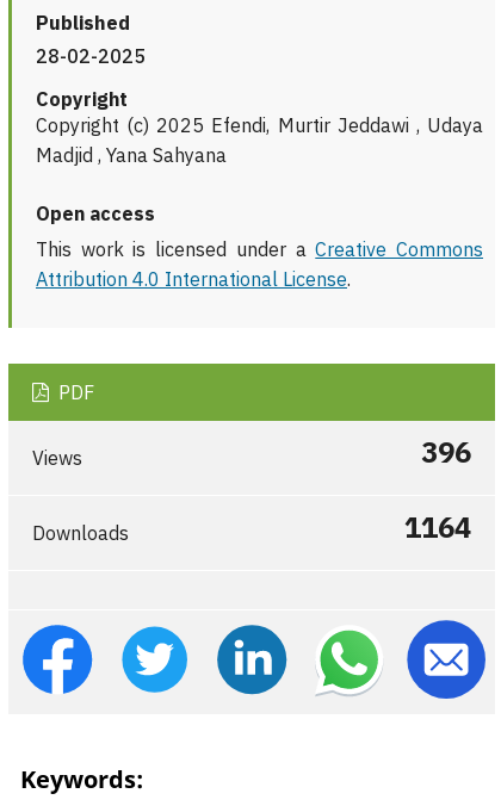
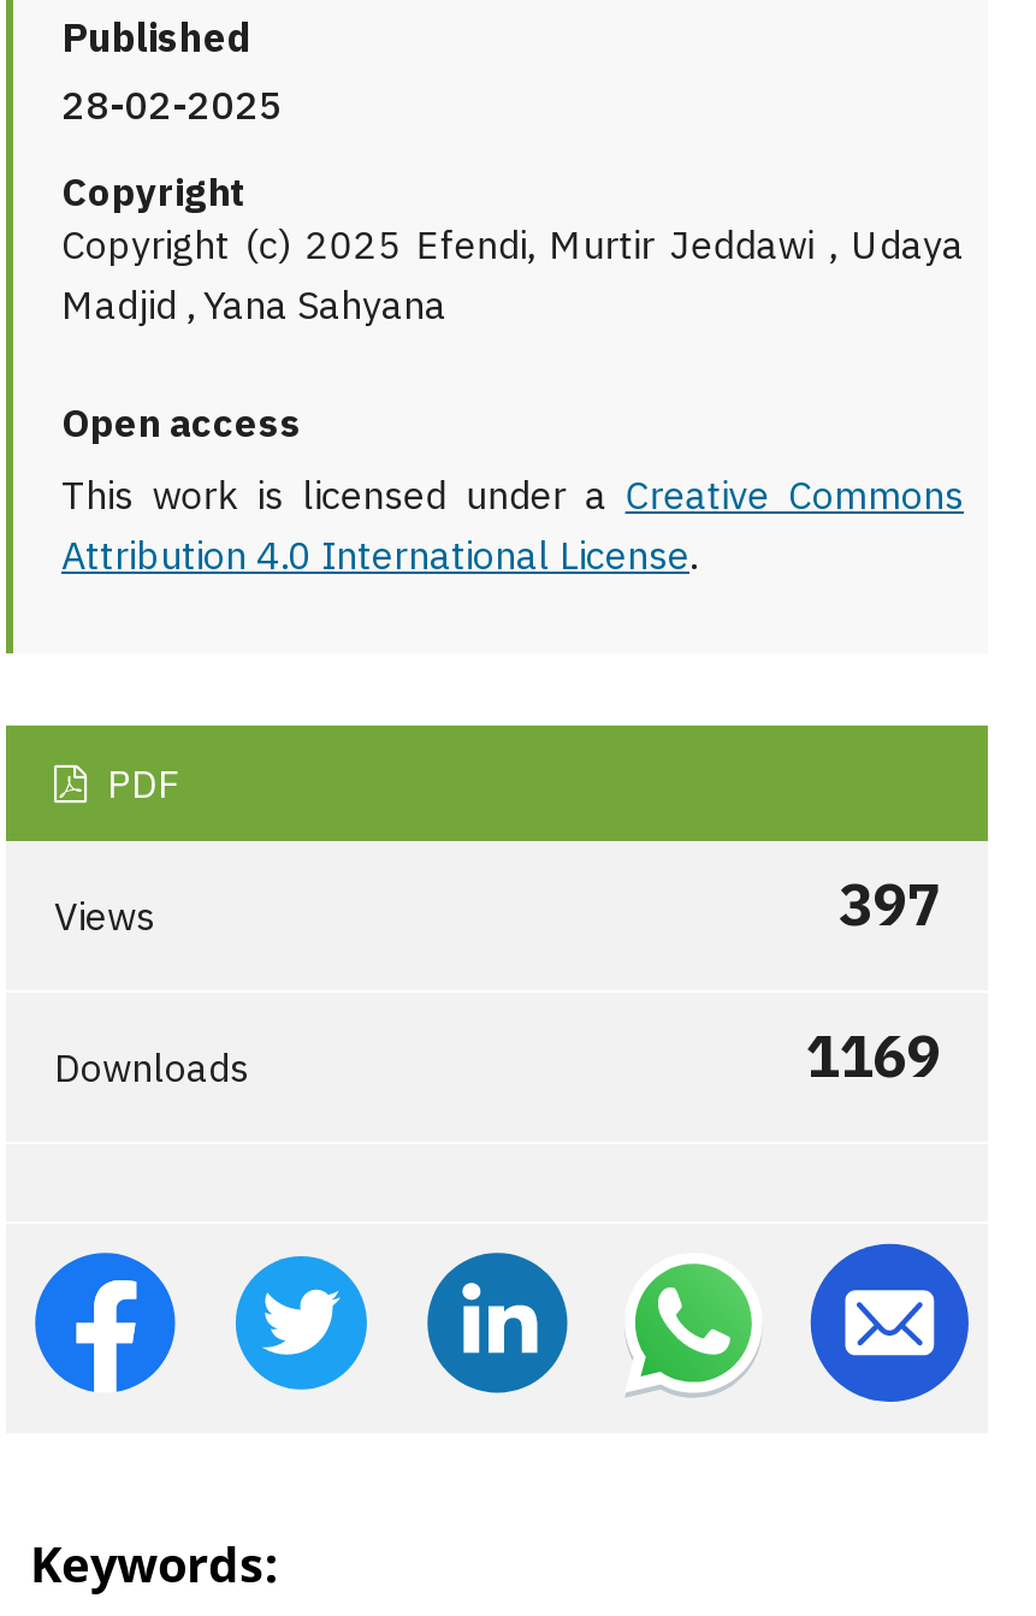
[421,433,471,471] 396 -> [839,865,940,942] 397
[404,508,471,546] 1164 -> [805,1017,940,1094] 1169

